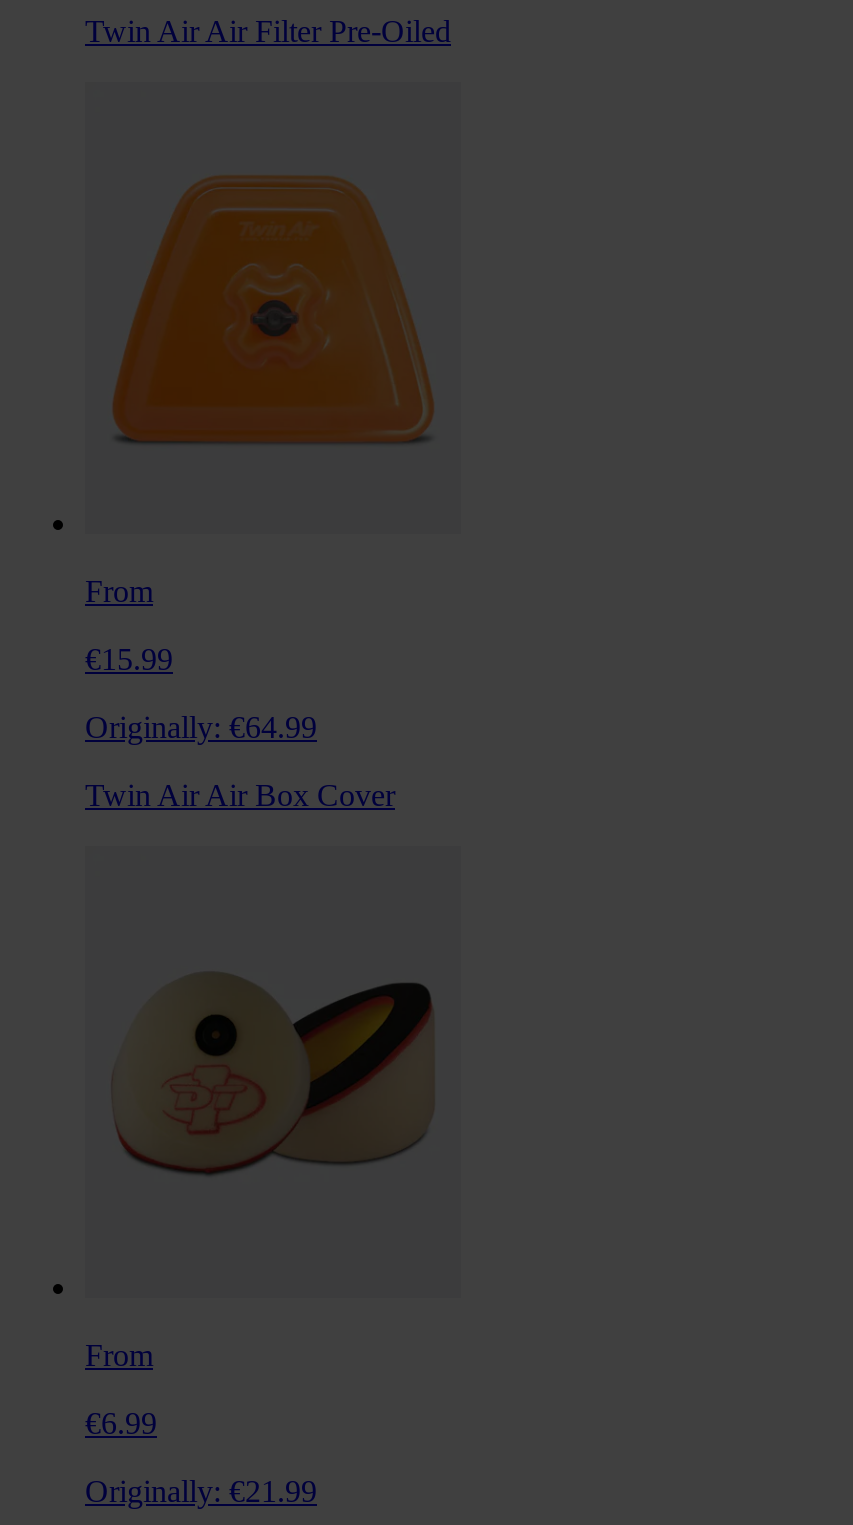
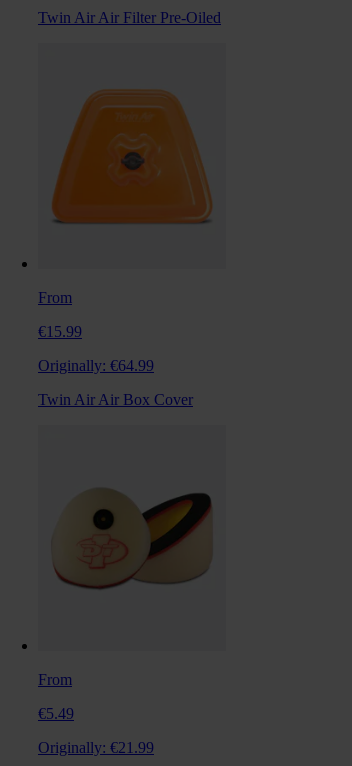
[85,1406,157,1440] €6.99 -> [38,705,74,722] €5.49

